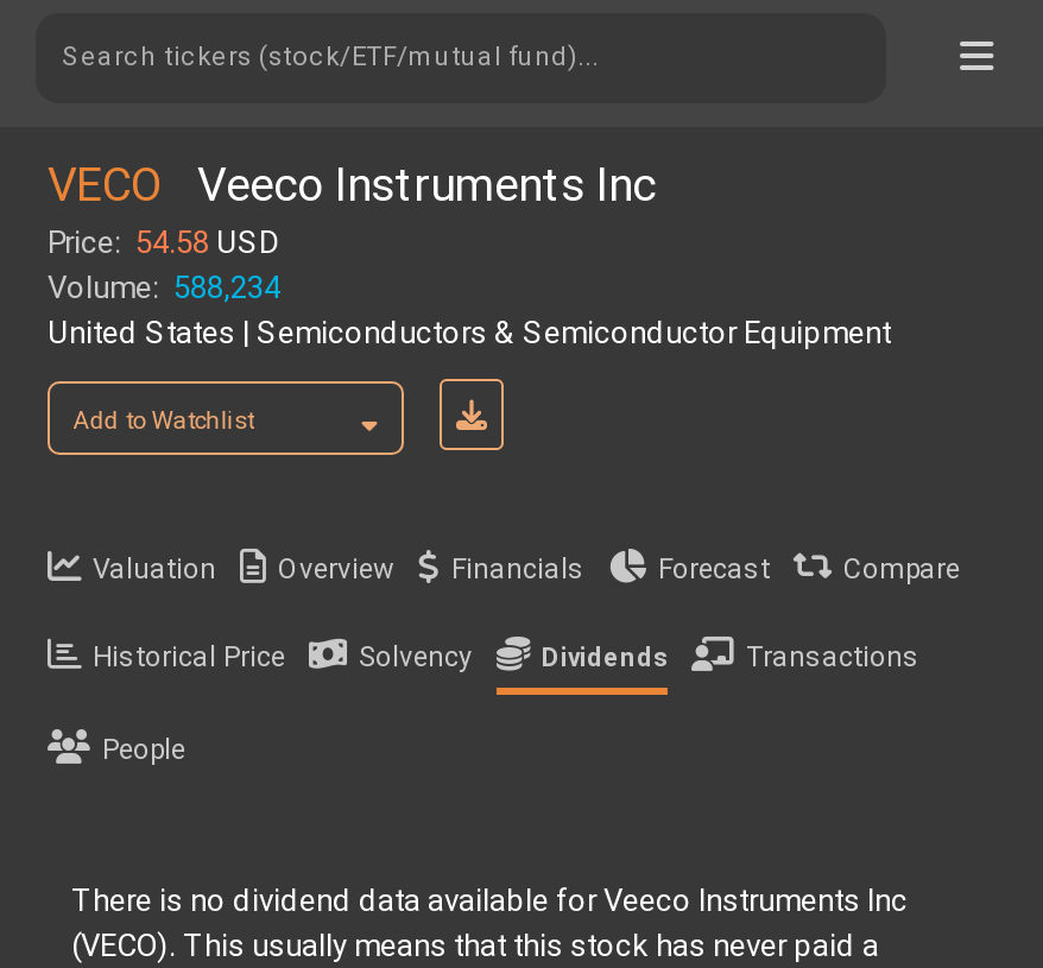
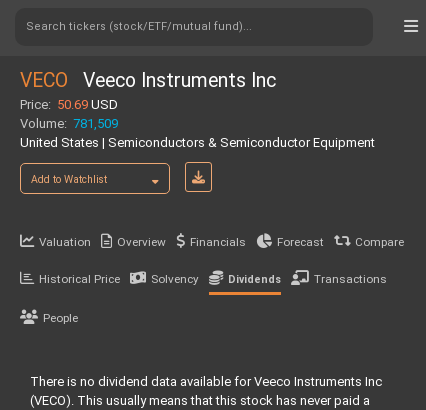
[48,224,280,260] Price: 54.58 USD -> [20,97,118,112] Price: 50.69 USD
[48,270,280,305] Volume: 588,234 -> [20,116,118,131] Volume: 781,509

